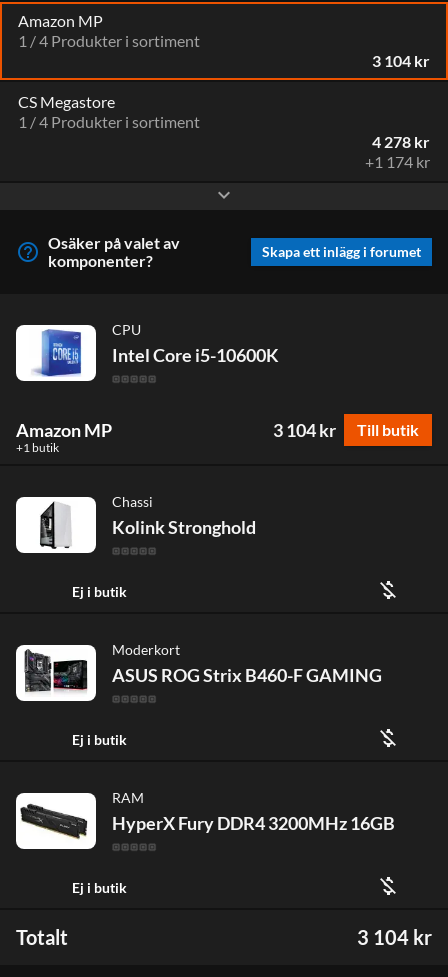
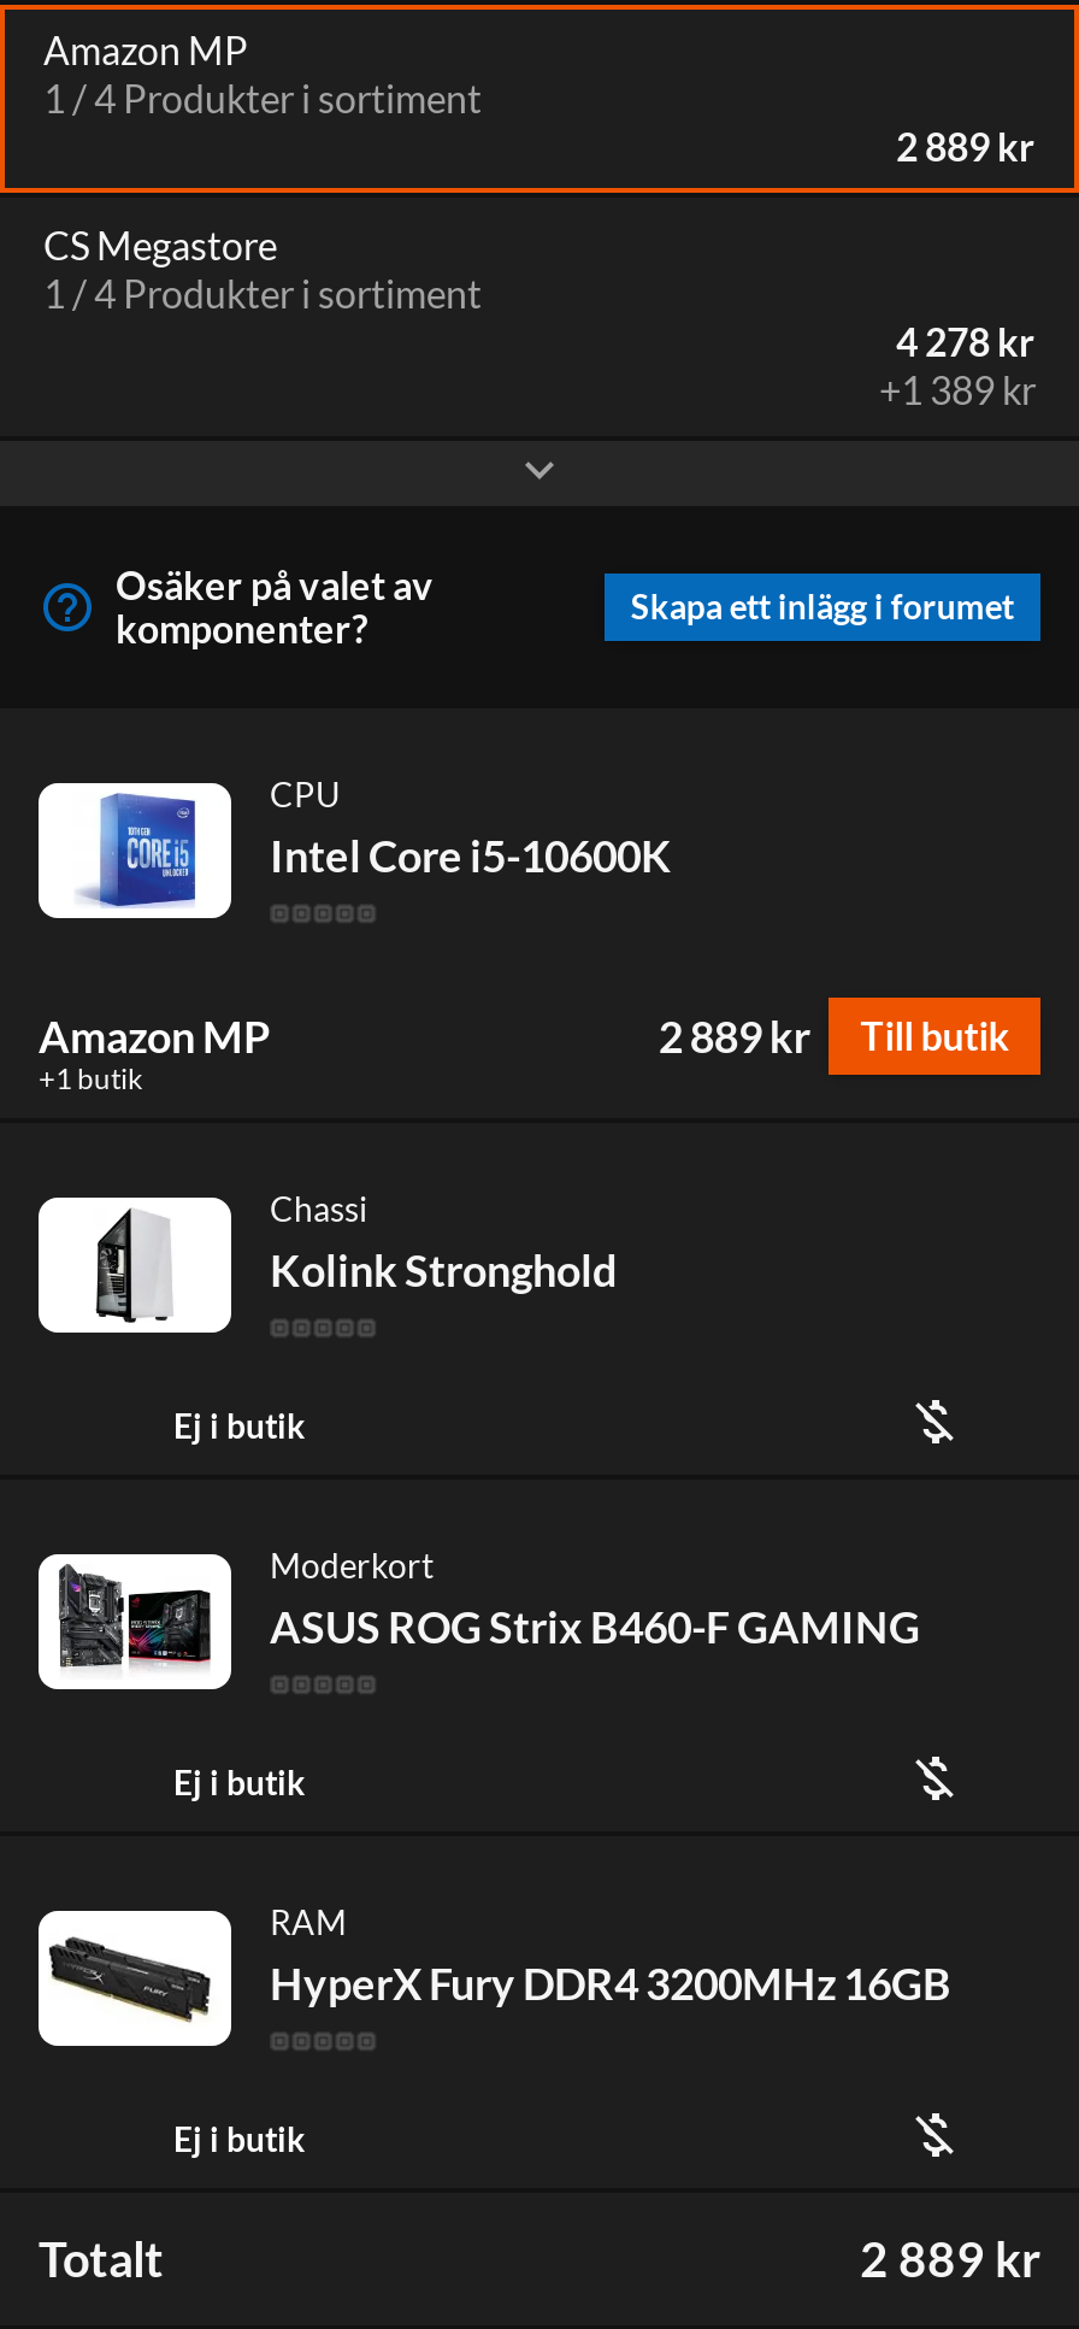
[372,51,430,70] 3 104 kr -> [896,123,1036,169] 2 889 kr
[365,152,430,171] +1 174 kr -> [879,365,1036,411] +1 389 kr
[273,419,419,441] 3 104 kr Till butik -> [658,1009,1010,1062] 2 889 kr Till butik
[357,925,432,949] 3 104 kr -> [860,2229,1040,2286] 2 889 kr

